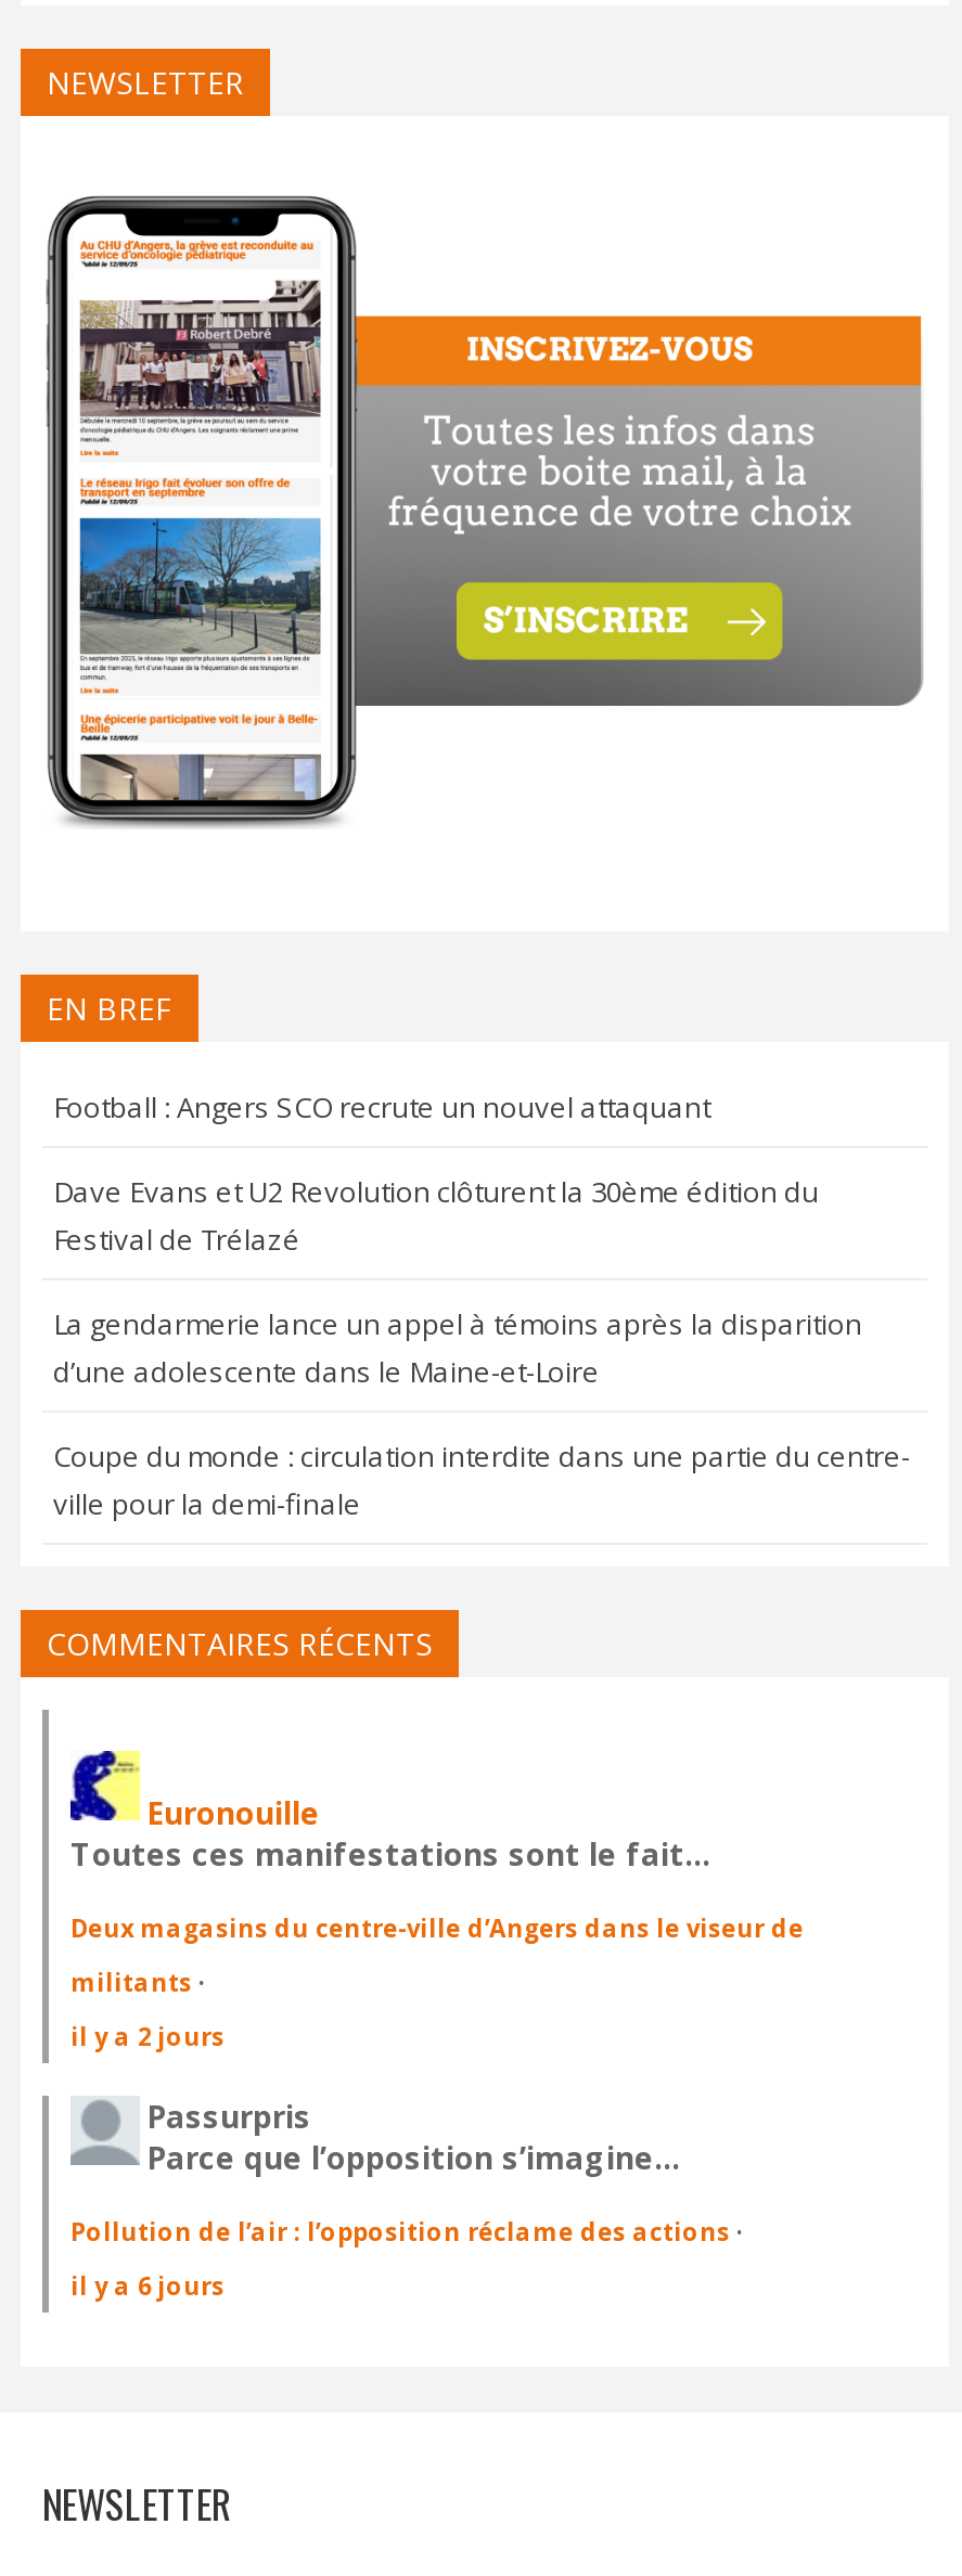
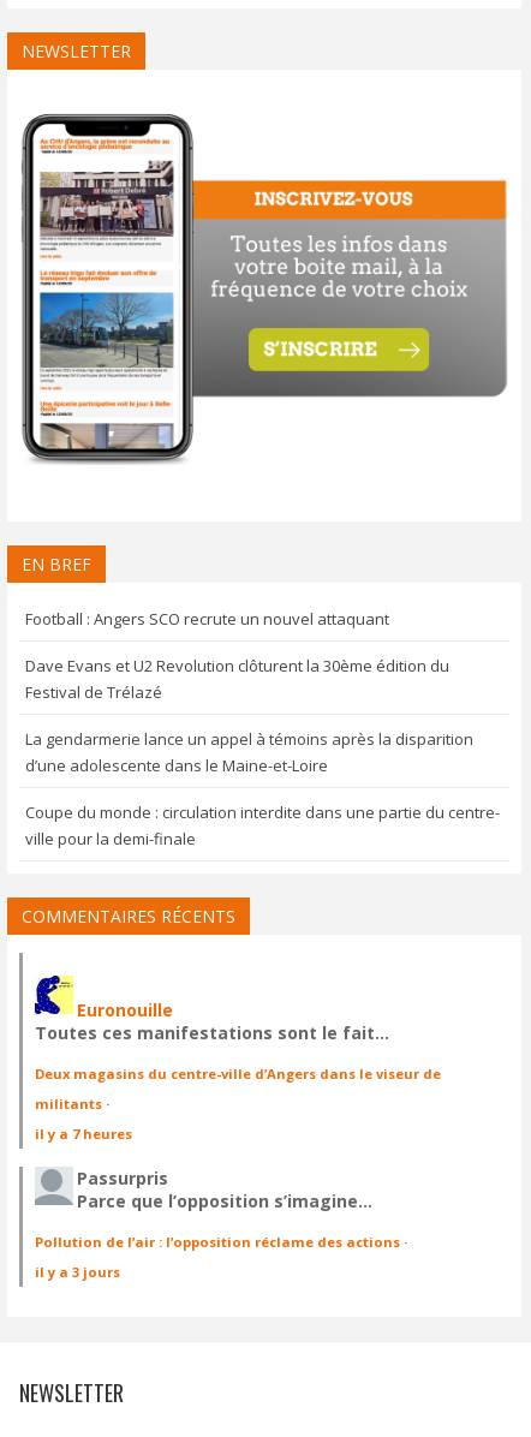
[70,2020,225,2052] il y a 2 jours -> [35,1124,132,1143] il y a 7 heures
[70,2269,225,2301] il y a 6 jours -> [35,1263,120,1281] il y a 3 jours

